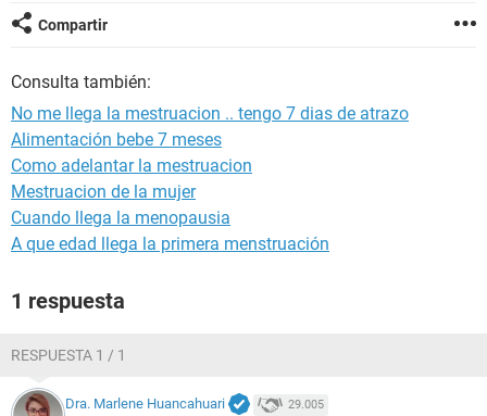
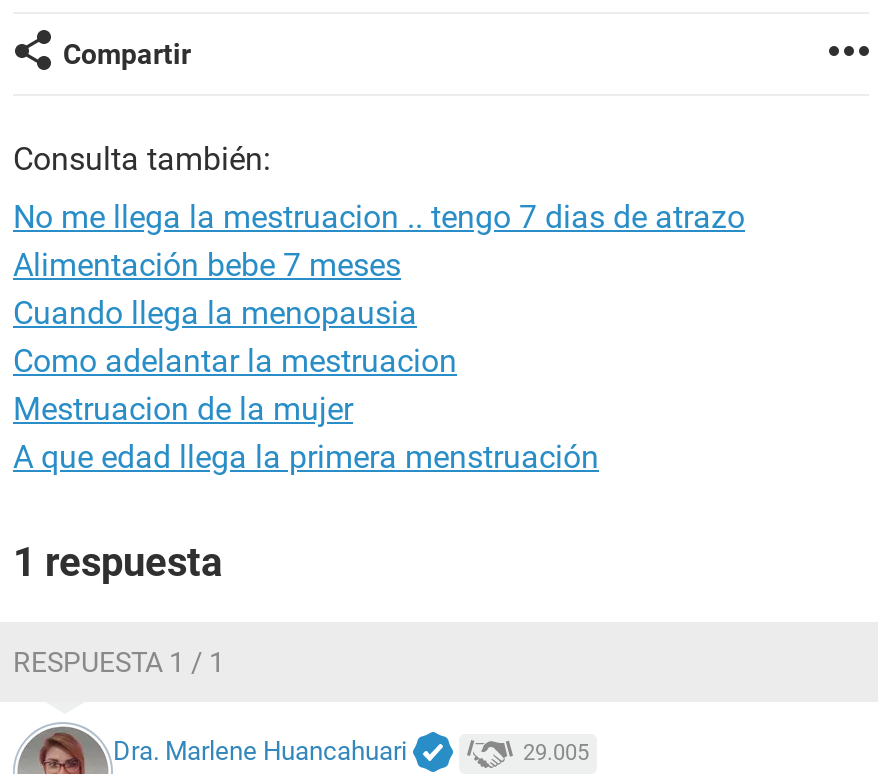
moved [11,155,252,202] -> [13,342,457,428]: Como adelantar la mestruacion | Mestruacion de la mujer
moved [11,207,230,228] -> [13,294,417,332]: Cuando llega la menopausia

